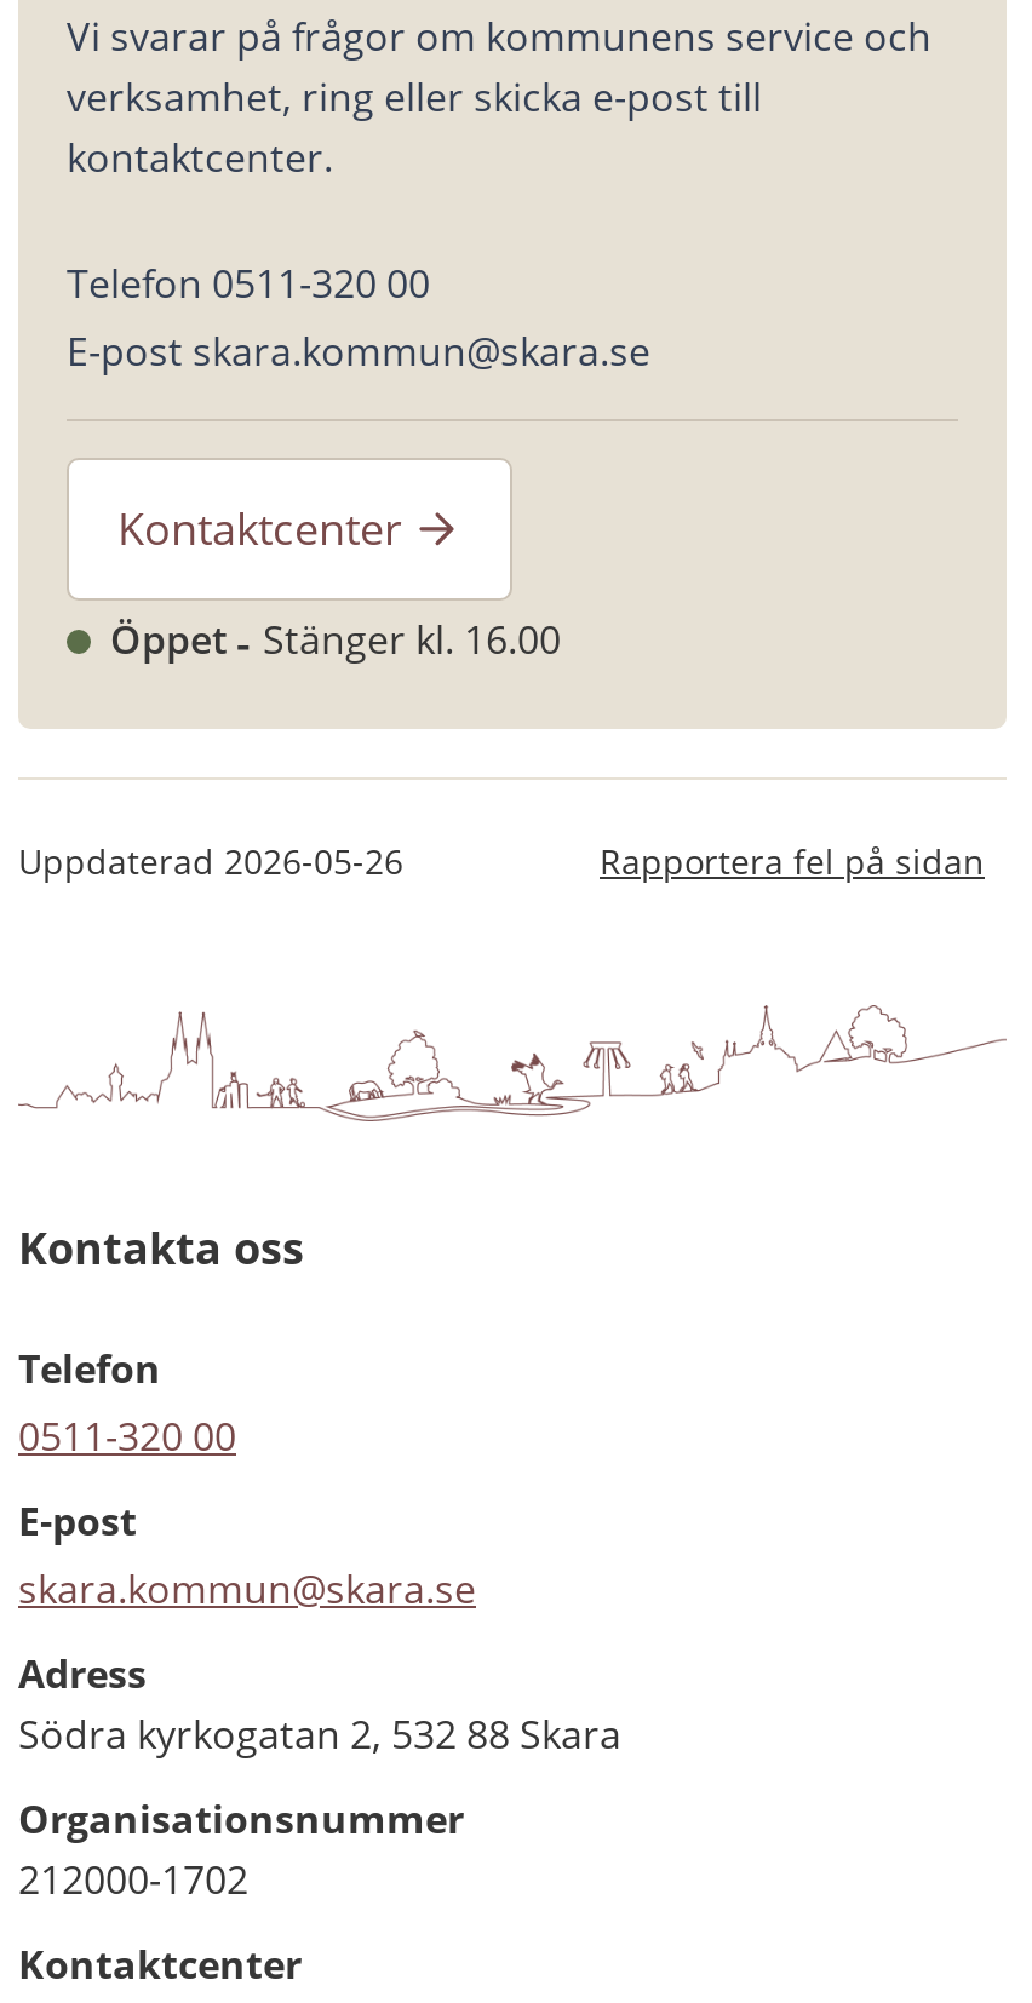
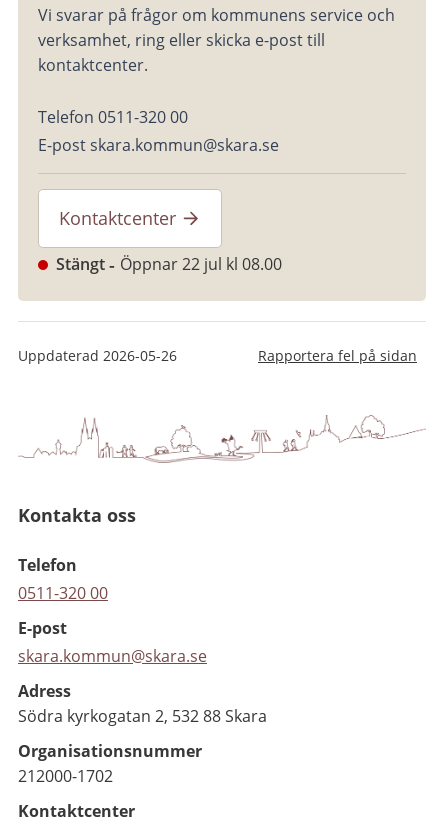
[110,614,561,667] Öppet | Stänger kl. 16.00 -> [56,253,282,275] Stängt | Öppnar 22 jul kl 08.00

